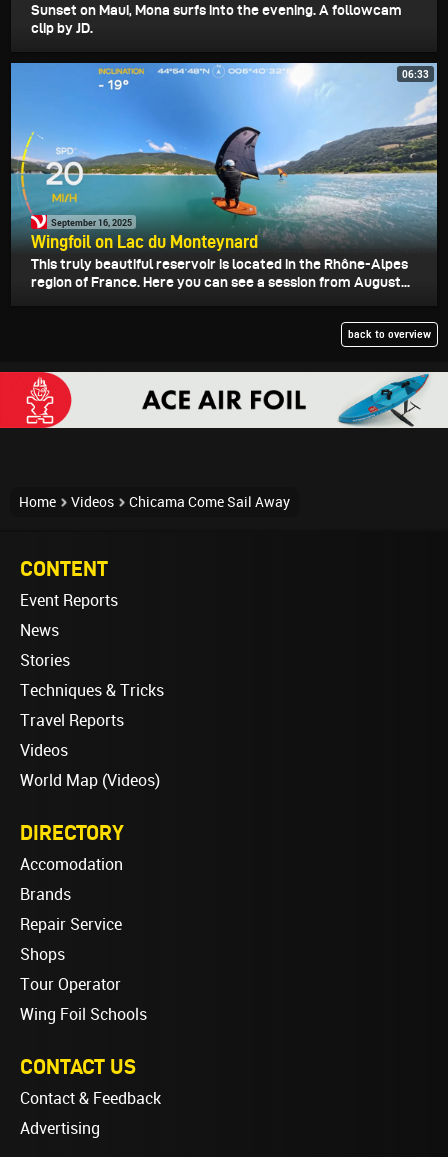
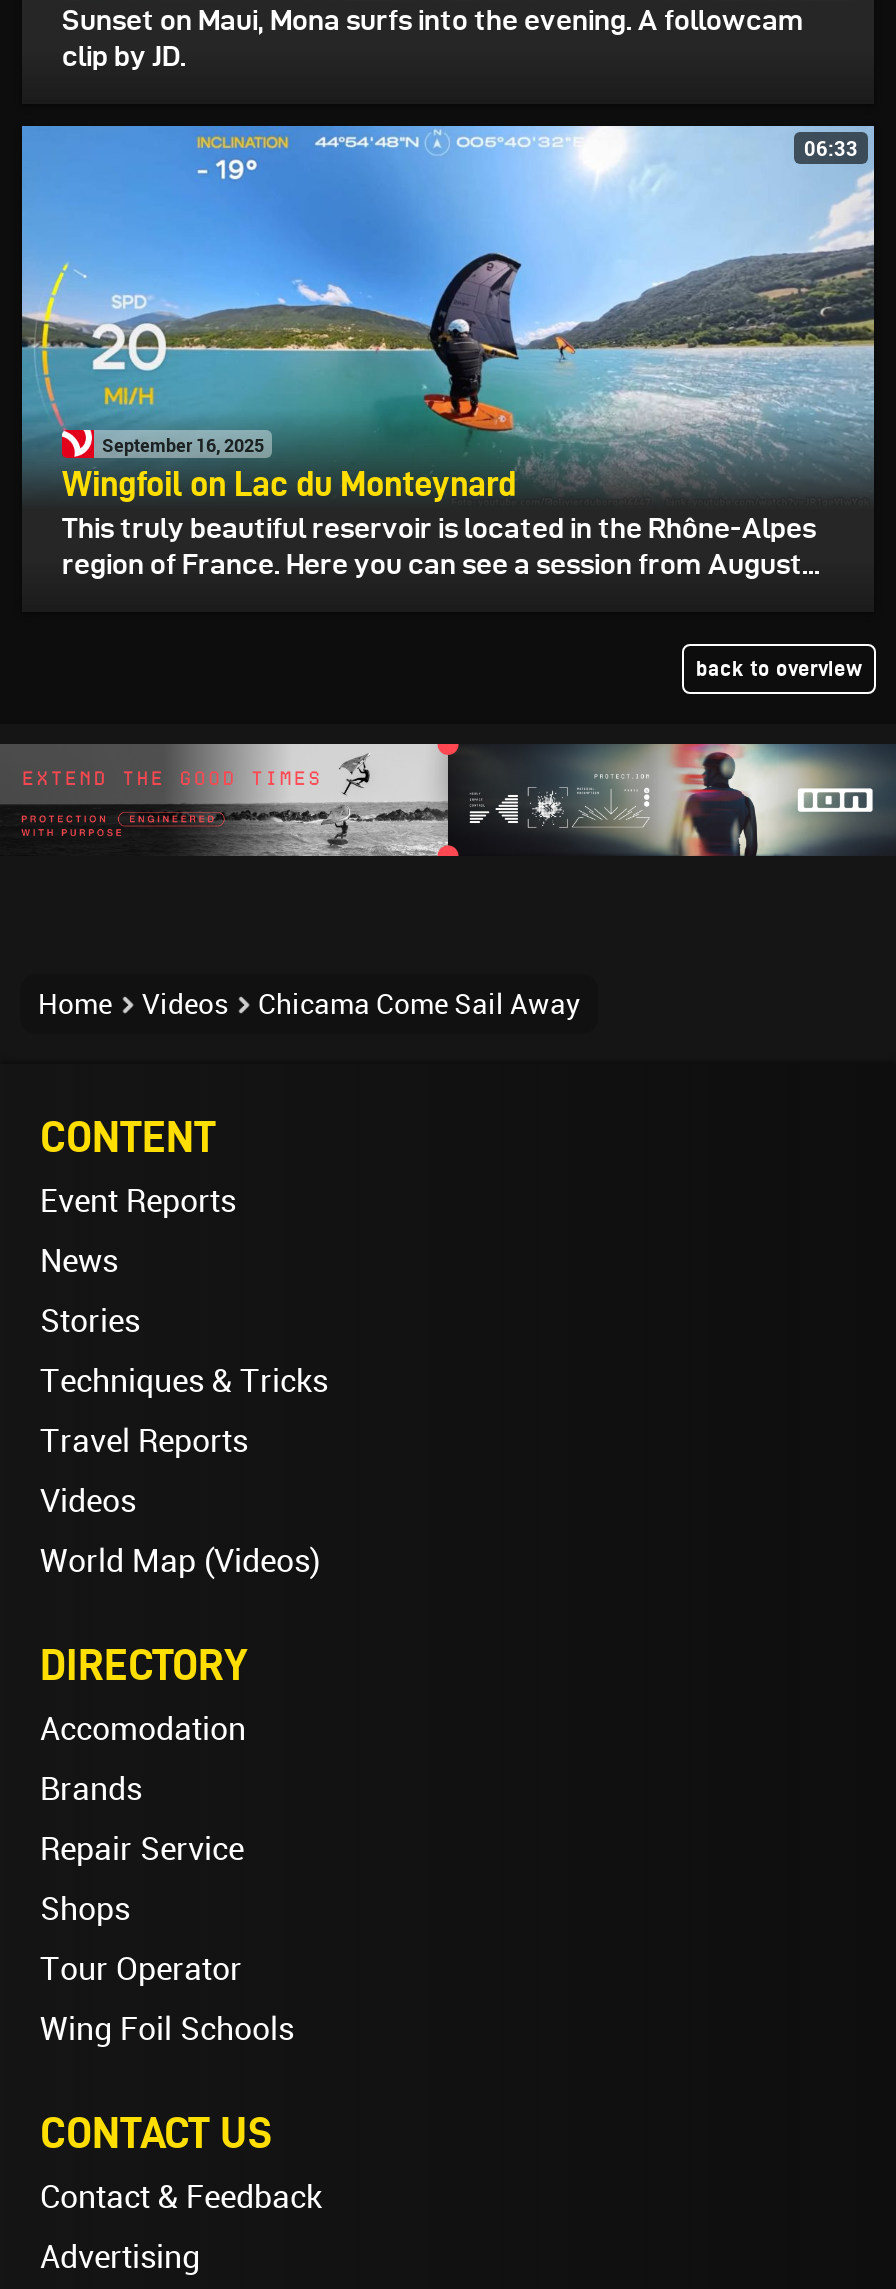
[3,371,445,429] [image] -> [6,742,890,858] [image]

